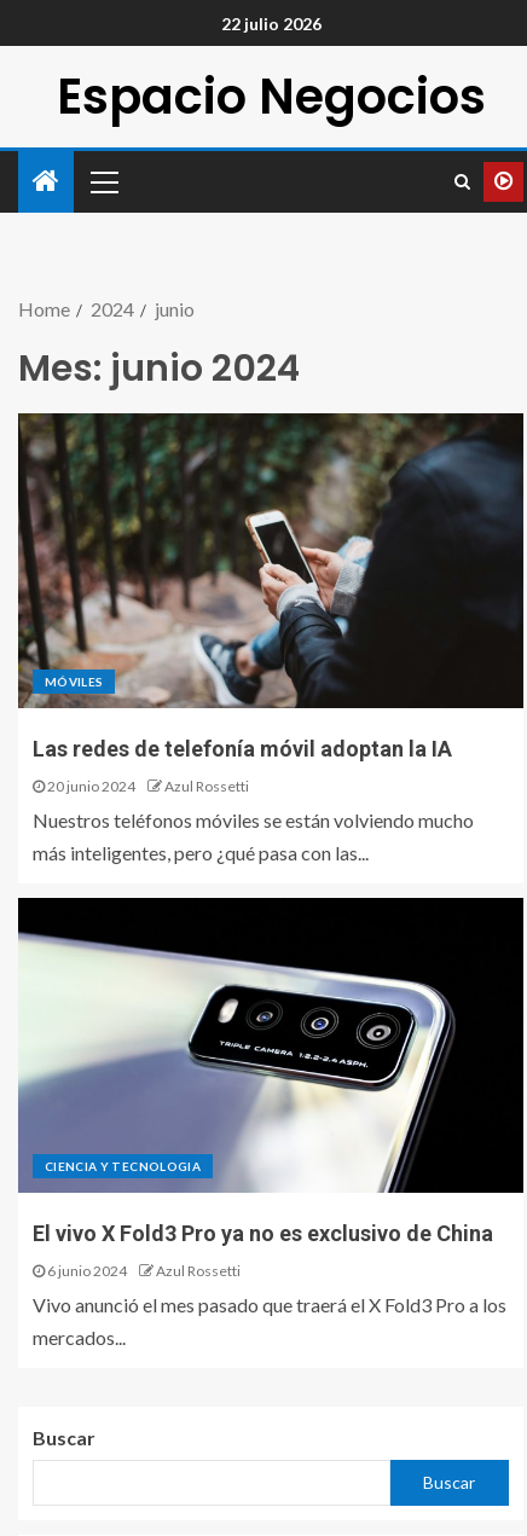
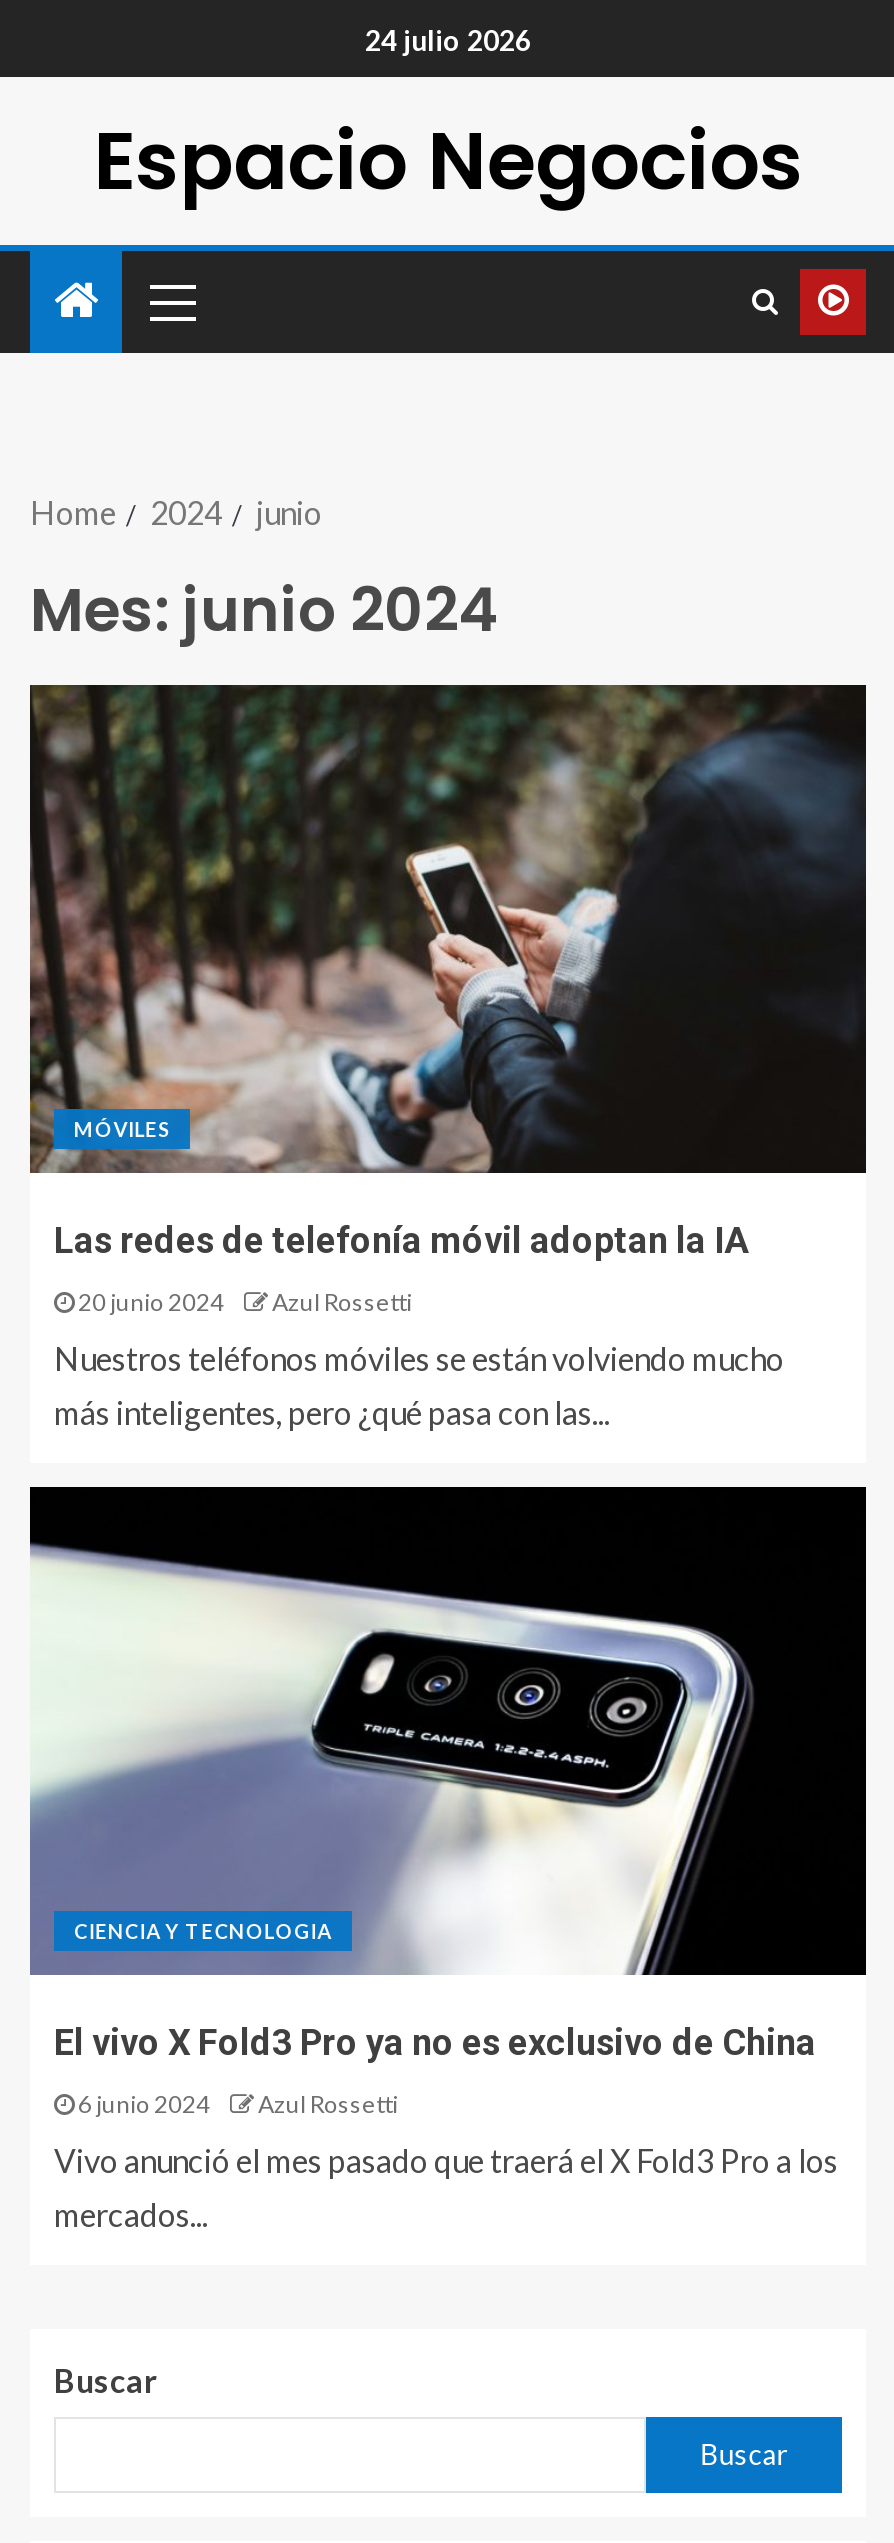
[221,13,321,34] 22 julio 2026 -> [365,23,531,57] 24 julio 2026

